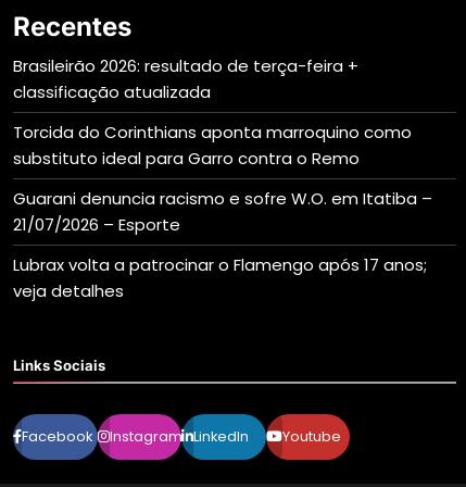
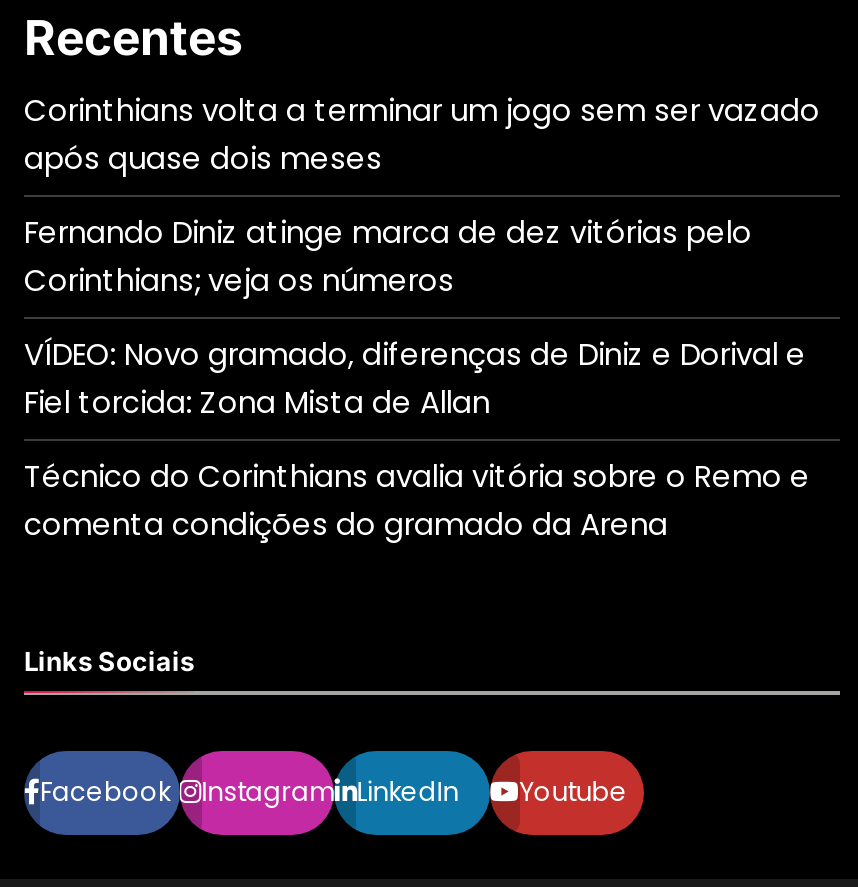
[13,55,358,103] Brasileirão 2026: resultado de terça-feira + | classificação atualizada -> [24,89,820,179] Corinthians volta a terminar um jogo sem ser vazado | após quase dois meses
[13,121,412,170] Torcida do Corinthians aponta marroquino como | substituto ideal para Garro contra o Remo -> [24,211,752,301] Fernando Diniz atinge marca de dez vitórias pelo | Corinthians; veja os números
[13,187,432,236] Guarani denuncia racismo e sofre W.O. em Itatiba – | 21/07/2026 – Esporte -> [24,333,806,423] VÍDEO: Novo gramado, diferenças de Diniz e Dorival e | Fiel torcida: Zona Mista de Allan
[13,254,427,302] Lubrax volta a patrocinar o Flamengo após 17 anos; | veja detalhes -> [24,455,810,545] Técnico do Corinthians avalia vitória sobre o Remo e | comenta condições do gramado da Arena

